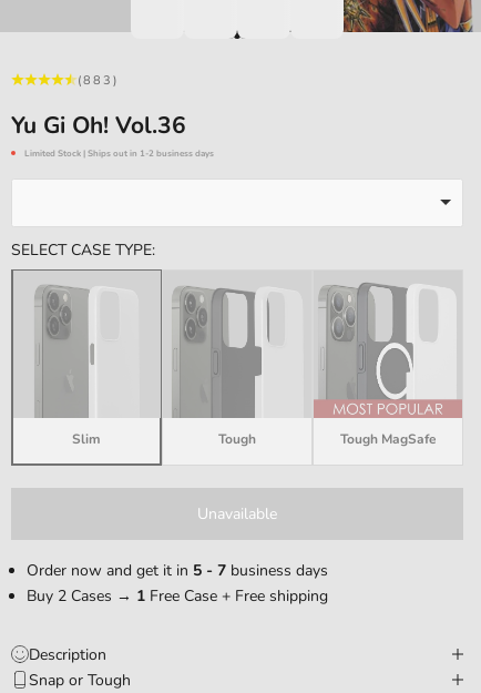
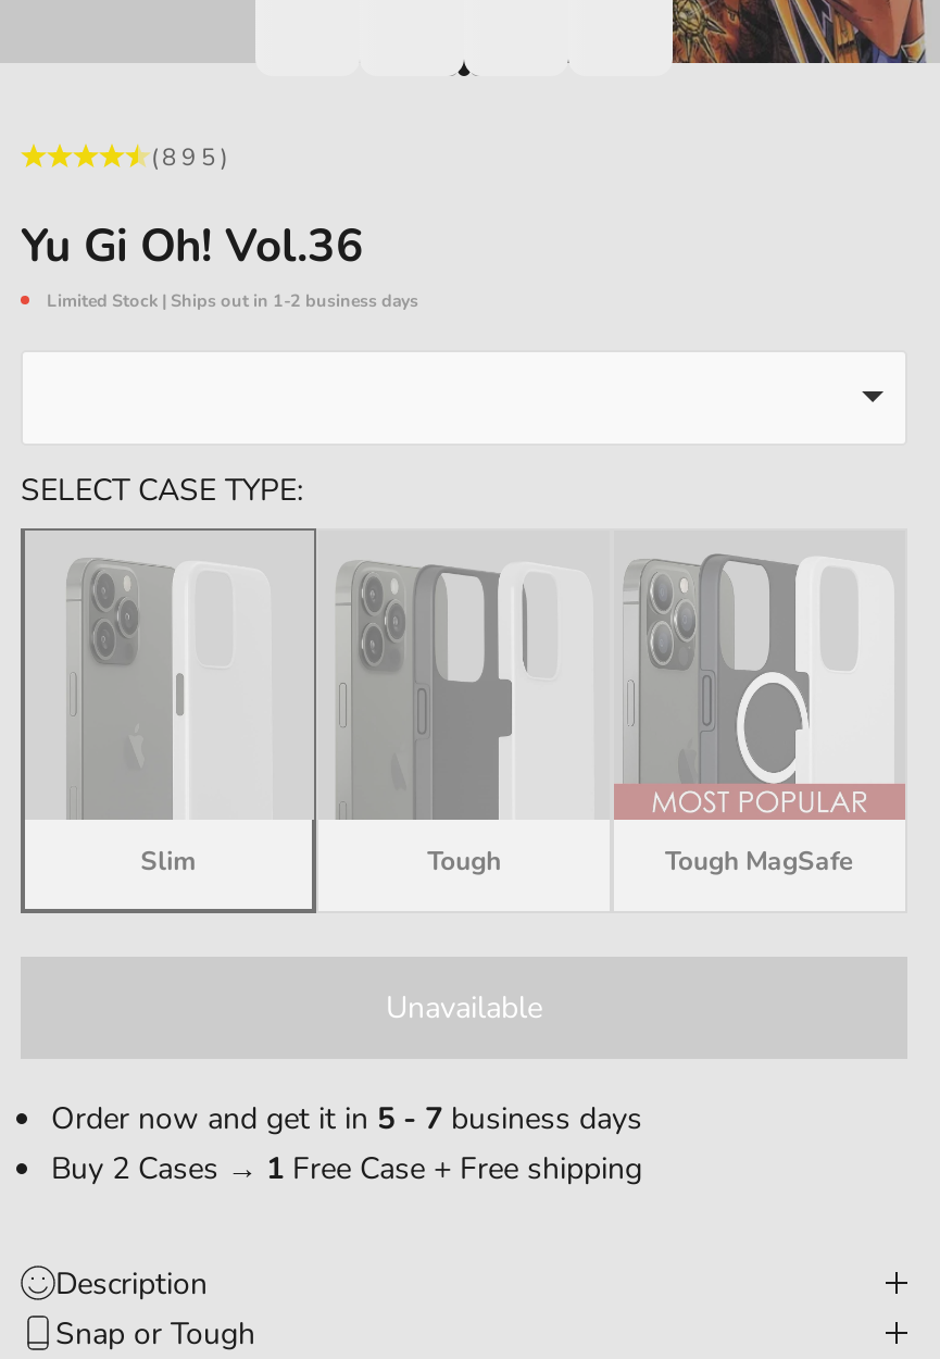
[78,72,118,88] (883) -> [151,140,231,173] (895)

